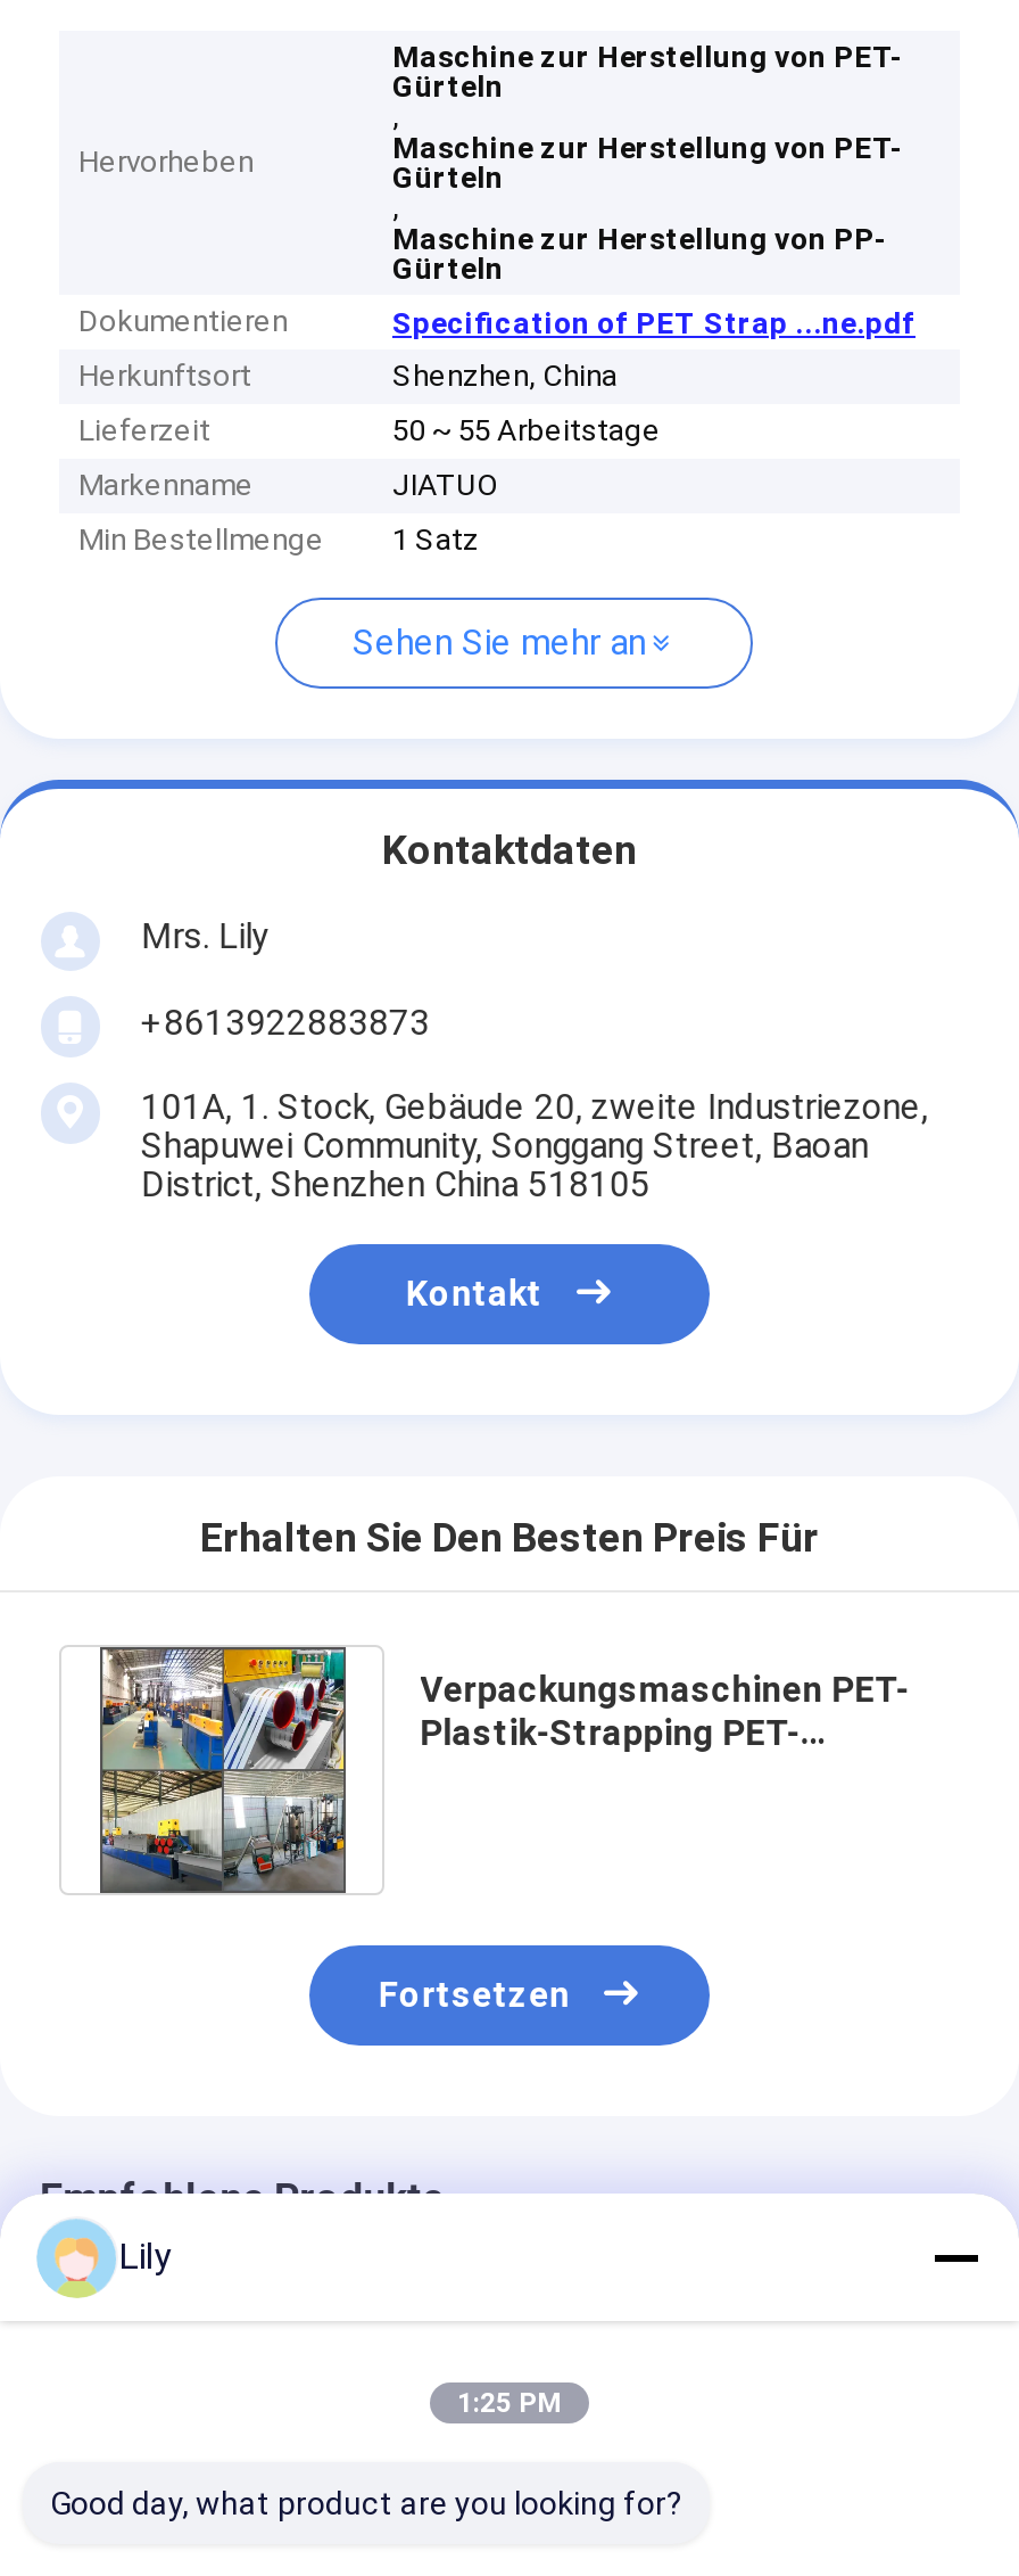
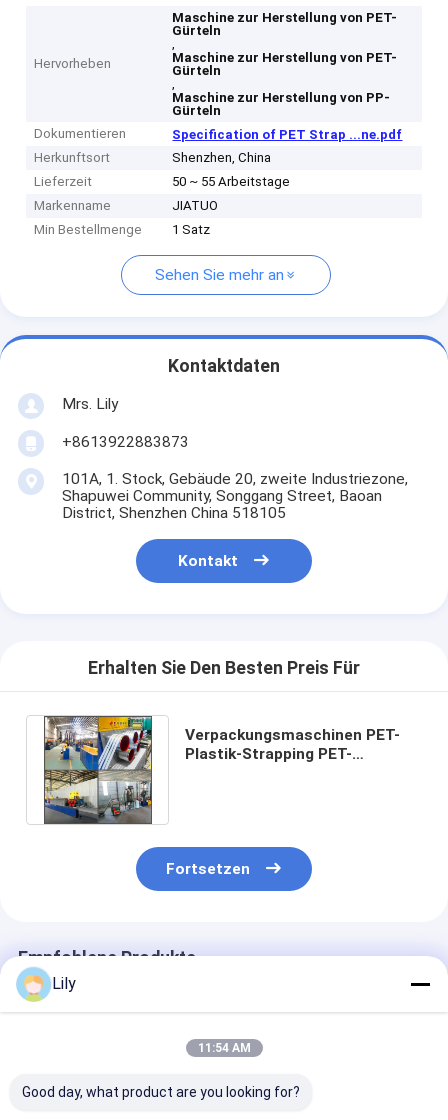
[457,2387,562,2419] 1:25 PM -> [197,1041,250,1055] 11:54 AM

